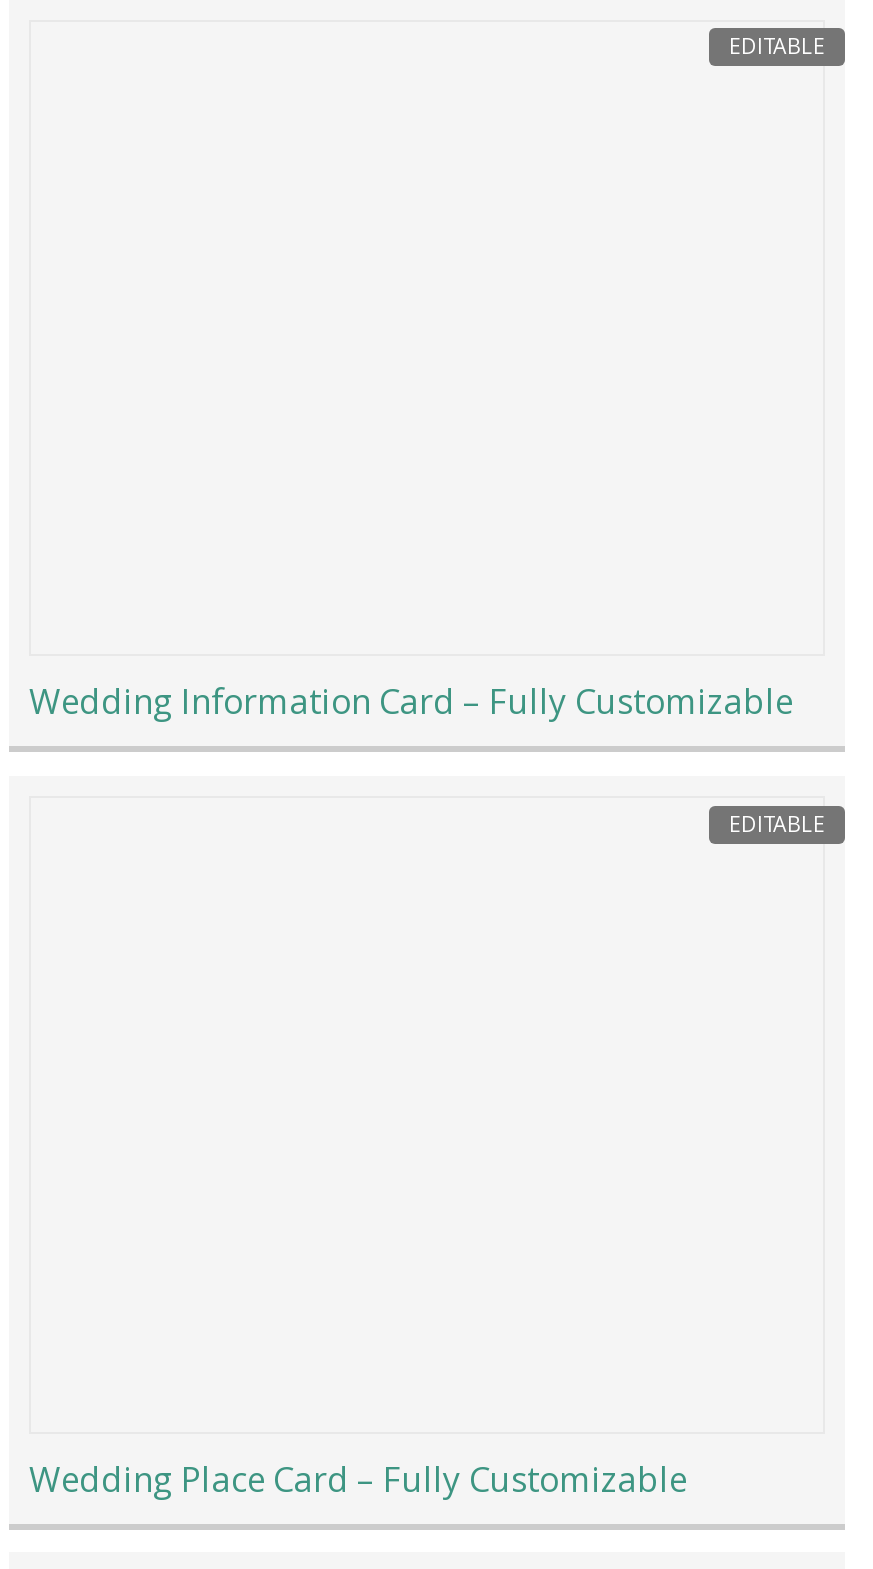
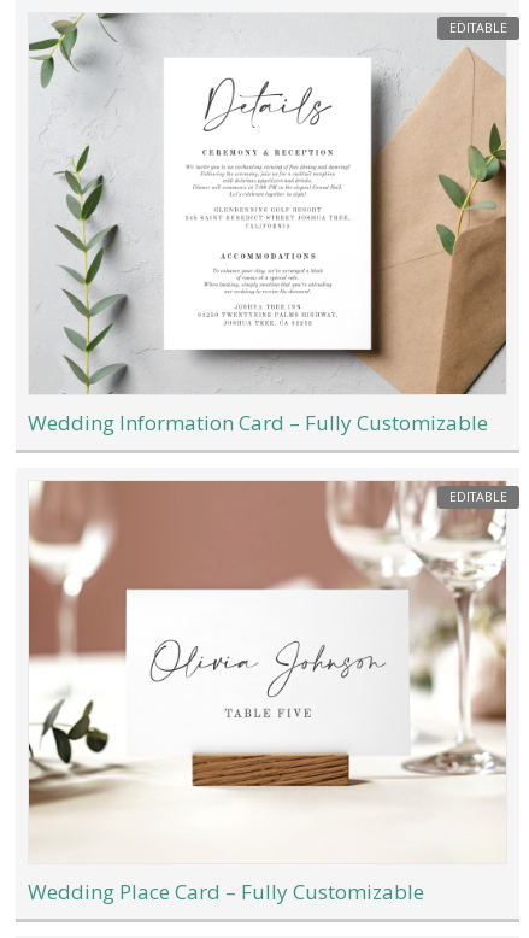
none -> [28,12,507,395] [image]
none -> [28,480,507,851] [image]

